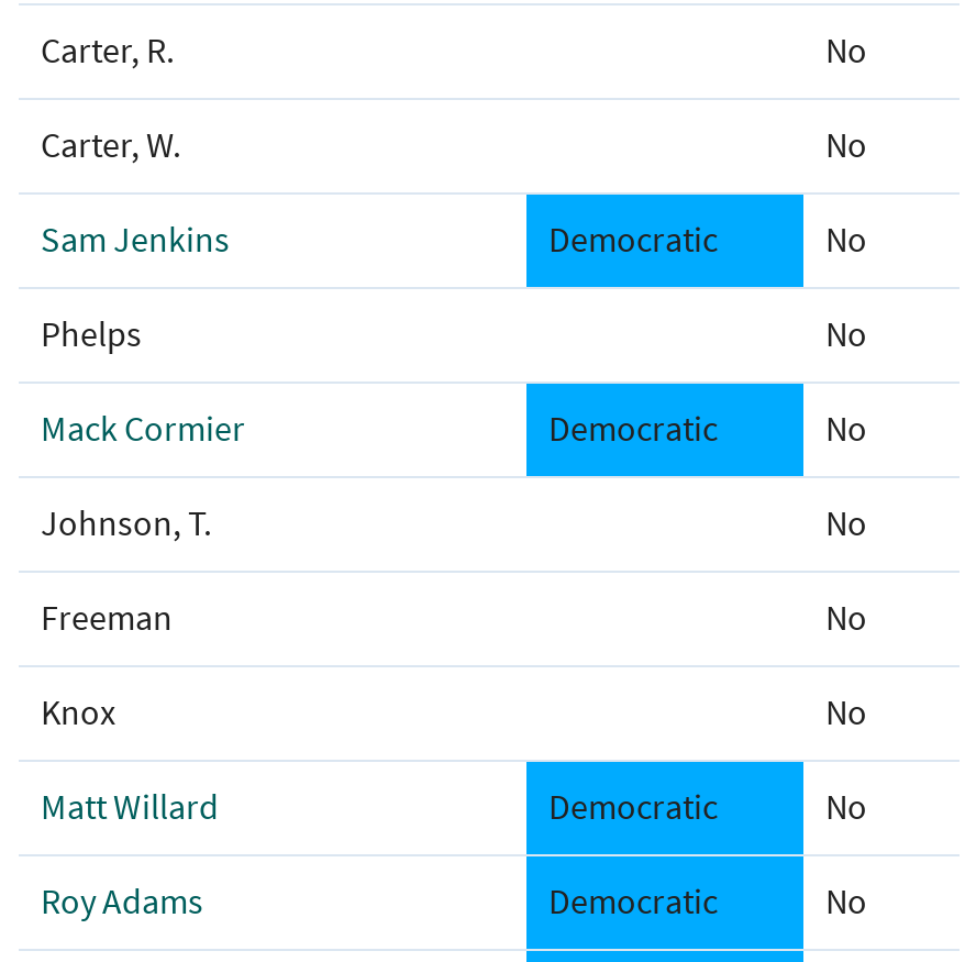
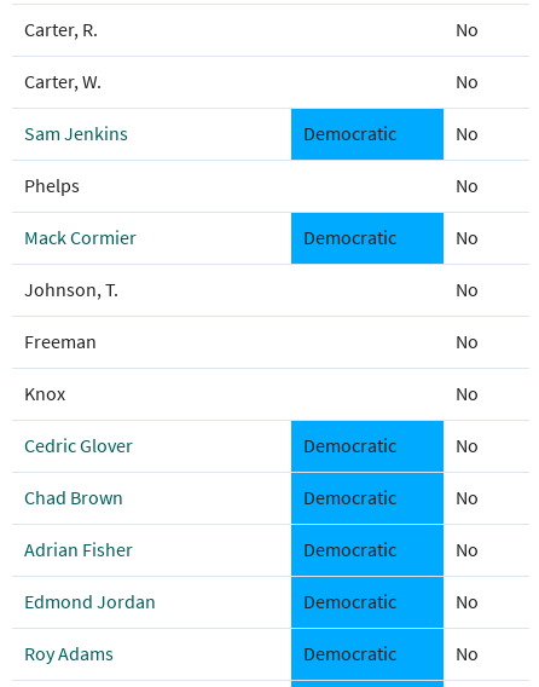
[41,784,219,828] Matt Willard -> [24,433,479,613] Cedric Glover | Democratic | No | Chad Brown | Democratic | No | Adrian Fisher | Democratic | No | Edmond Jordan

